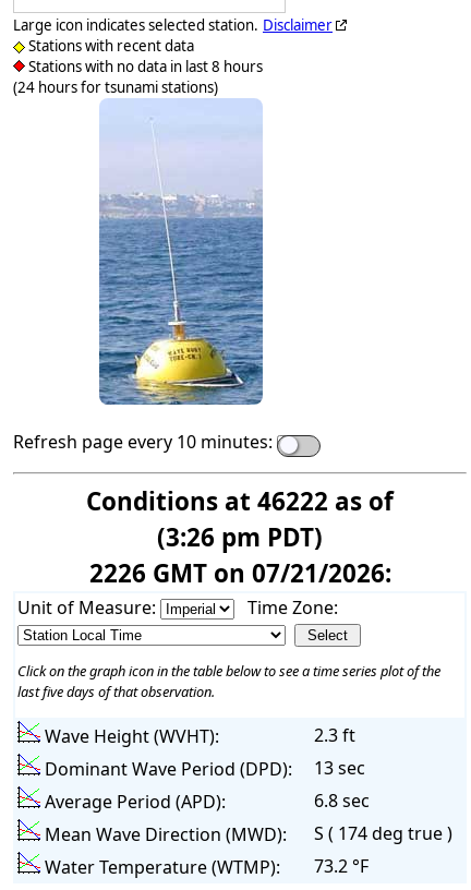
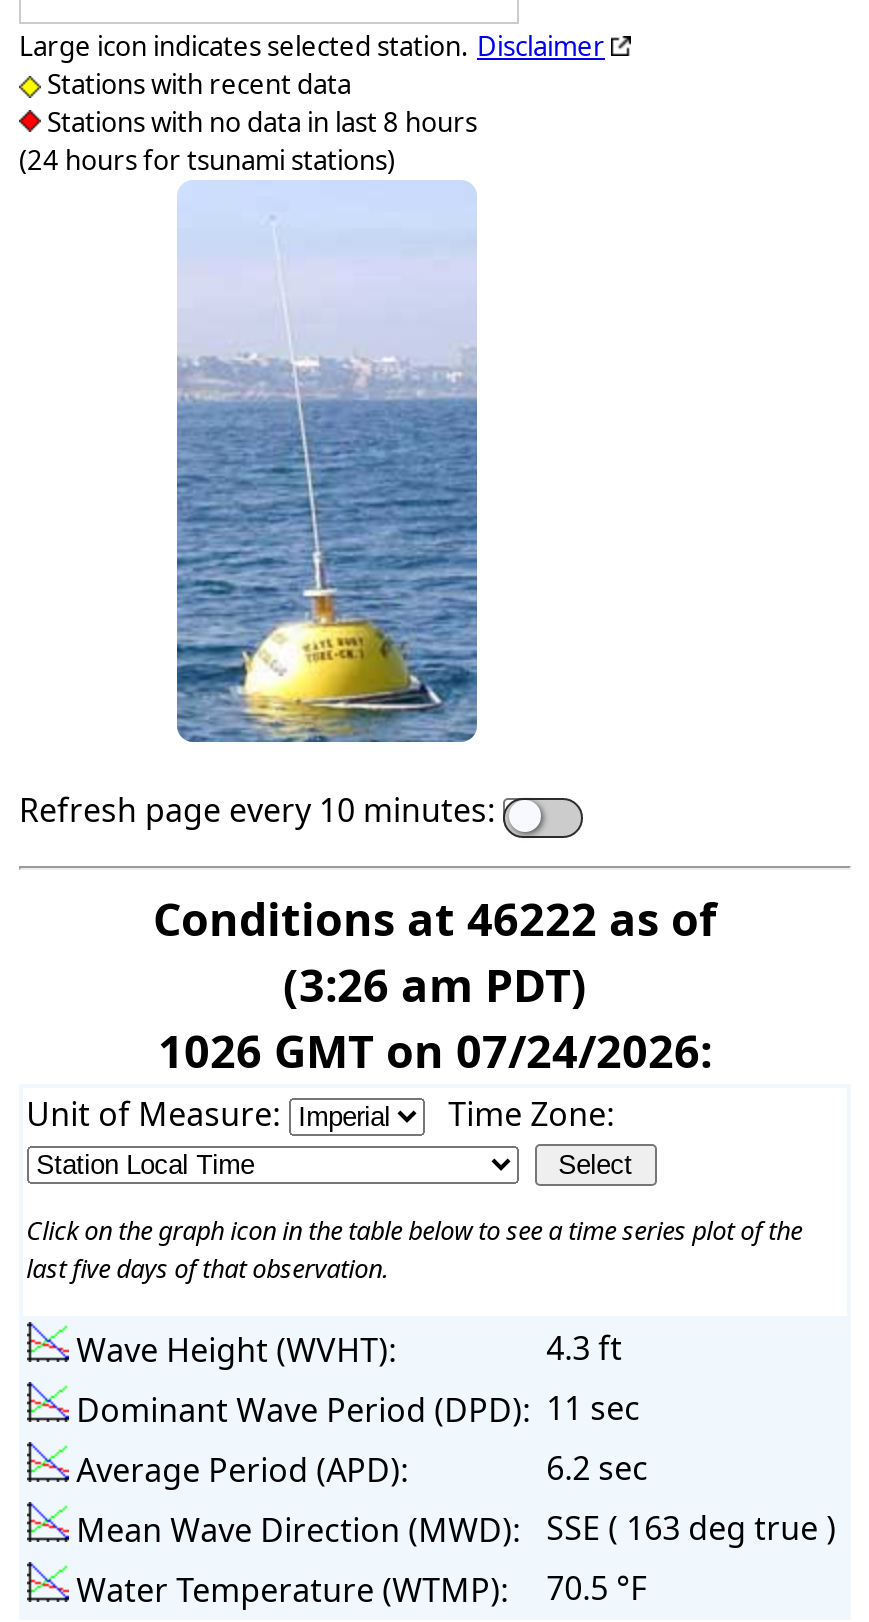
[157,520,323,554] (3:26 pm PDT) -> [283,954,587,1016] (3:26 am PDT)
[89,556,391,590] 2226 GMT on 07/21/2026: -> [158,1020,712,1082] 1026 GMT on 07/24/2026:
[40,723,365,781] 2.3 ft | Dominant Wave Period (DPD): | 13 sec -> [68,1326,640,1432] 4.3 ft | Dominant Wave Period (DPD): 11 sec
[40,789,452,846] 6.8 sec | Mean Wave Direction (MWD): | S ( 174 deg true ) -> [68,1446,836,1552] 6.2 sec | Mean Wave Direction (MWD): SSE ( 163 deg true )
[40,854,368,879] Water Temperature (WTMP): 73.2 °F -> [68,1566,646,1612] Water Temperature (WTMP): 70.5 °F

